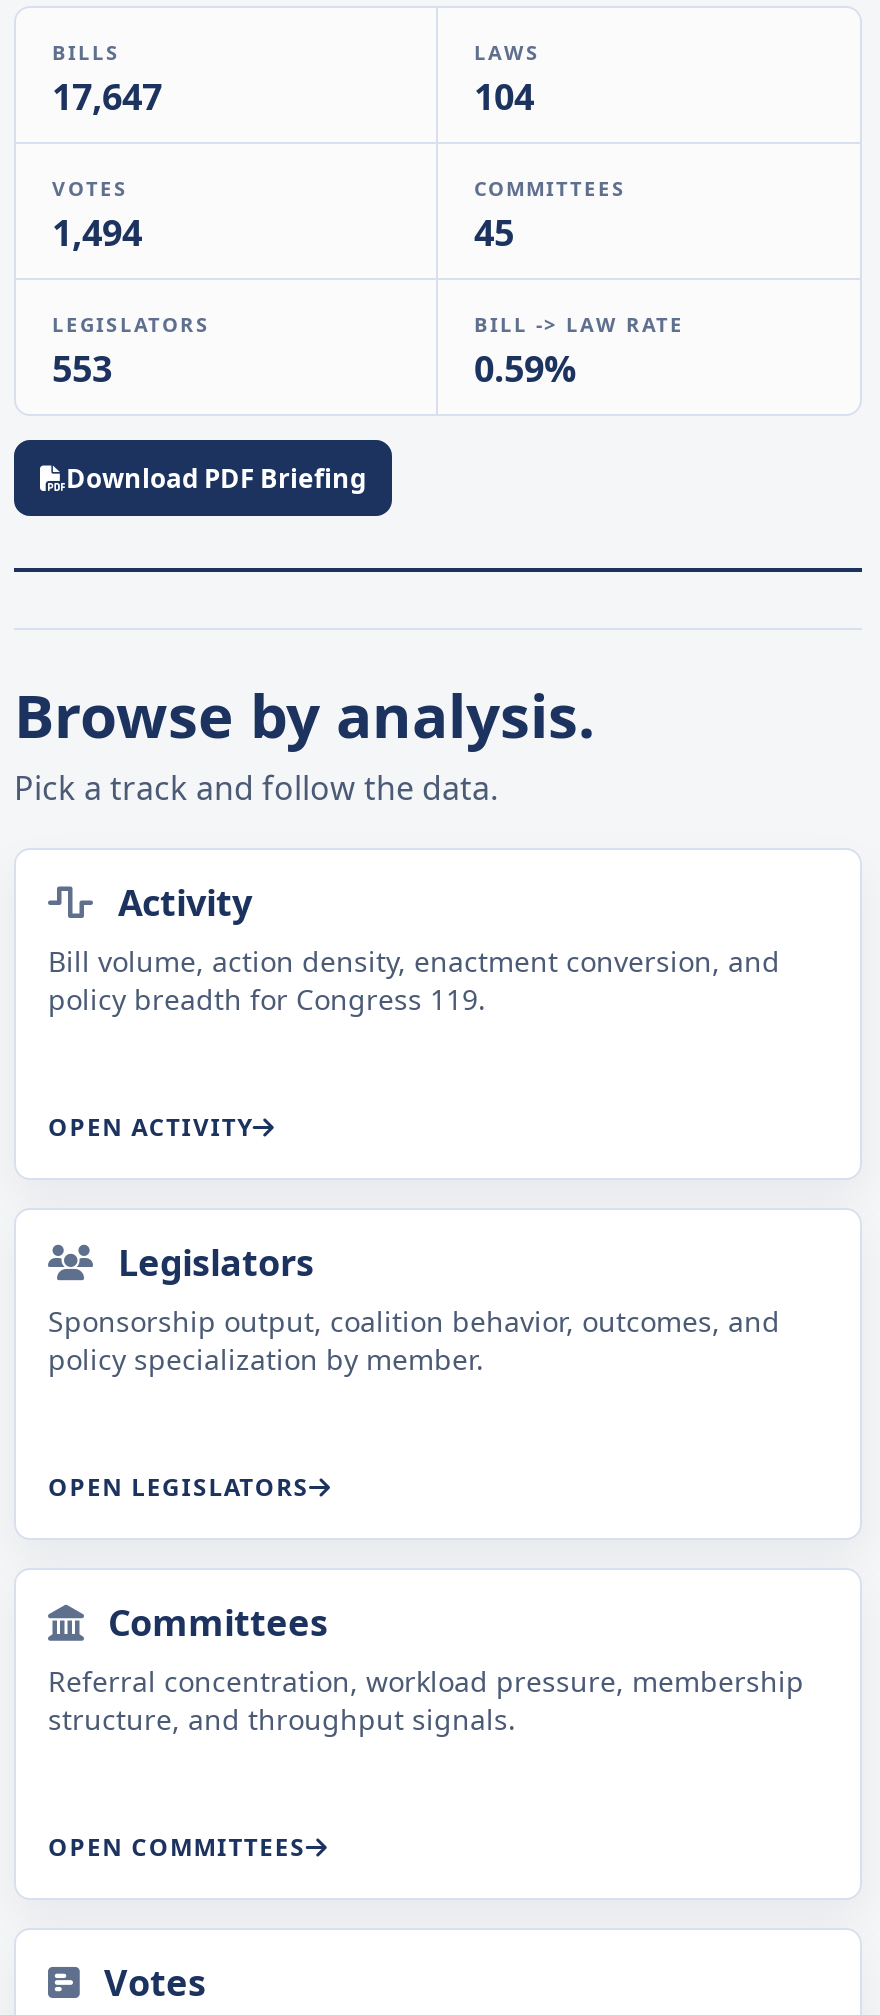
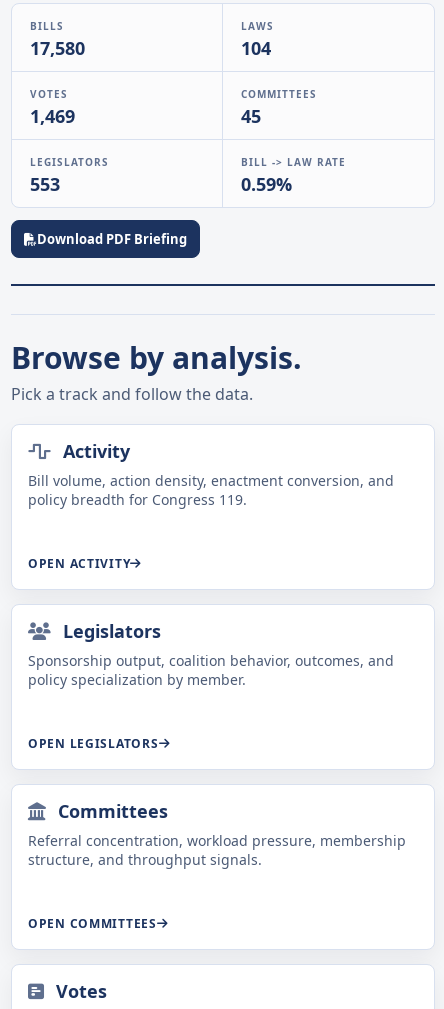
[52,72,162,120] 17,647 -> [30,36,85,60] 17,580
[52,208,142,256] 1,494 -> [30,104,75,128] 1,469

